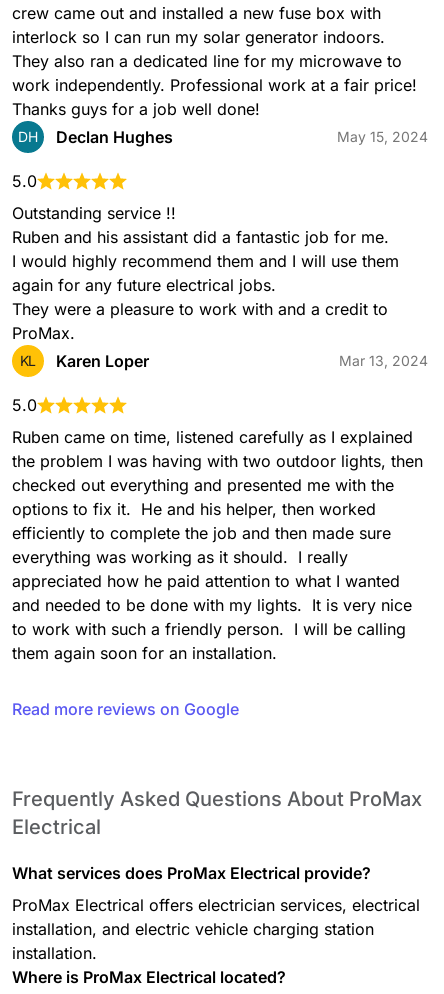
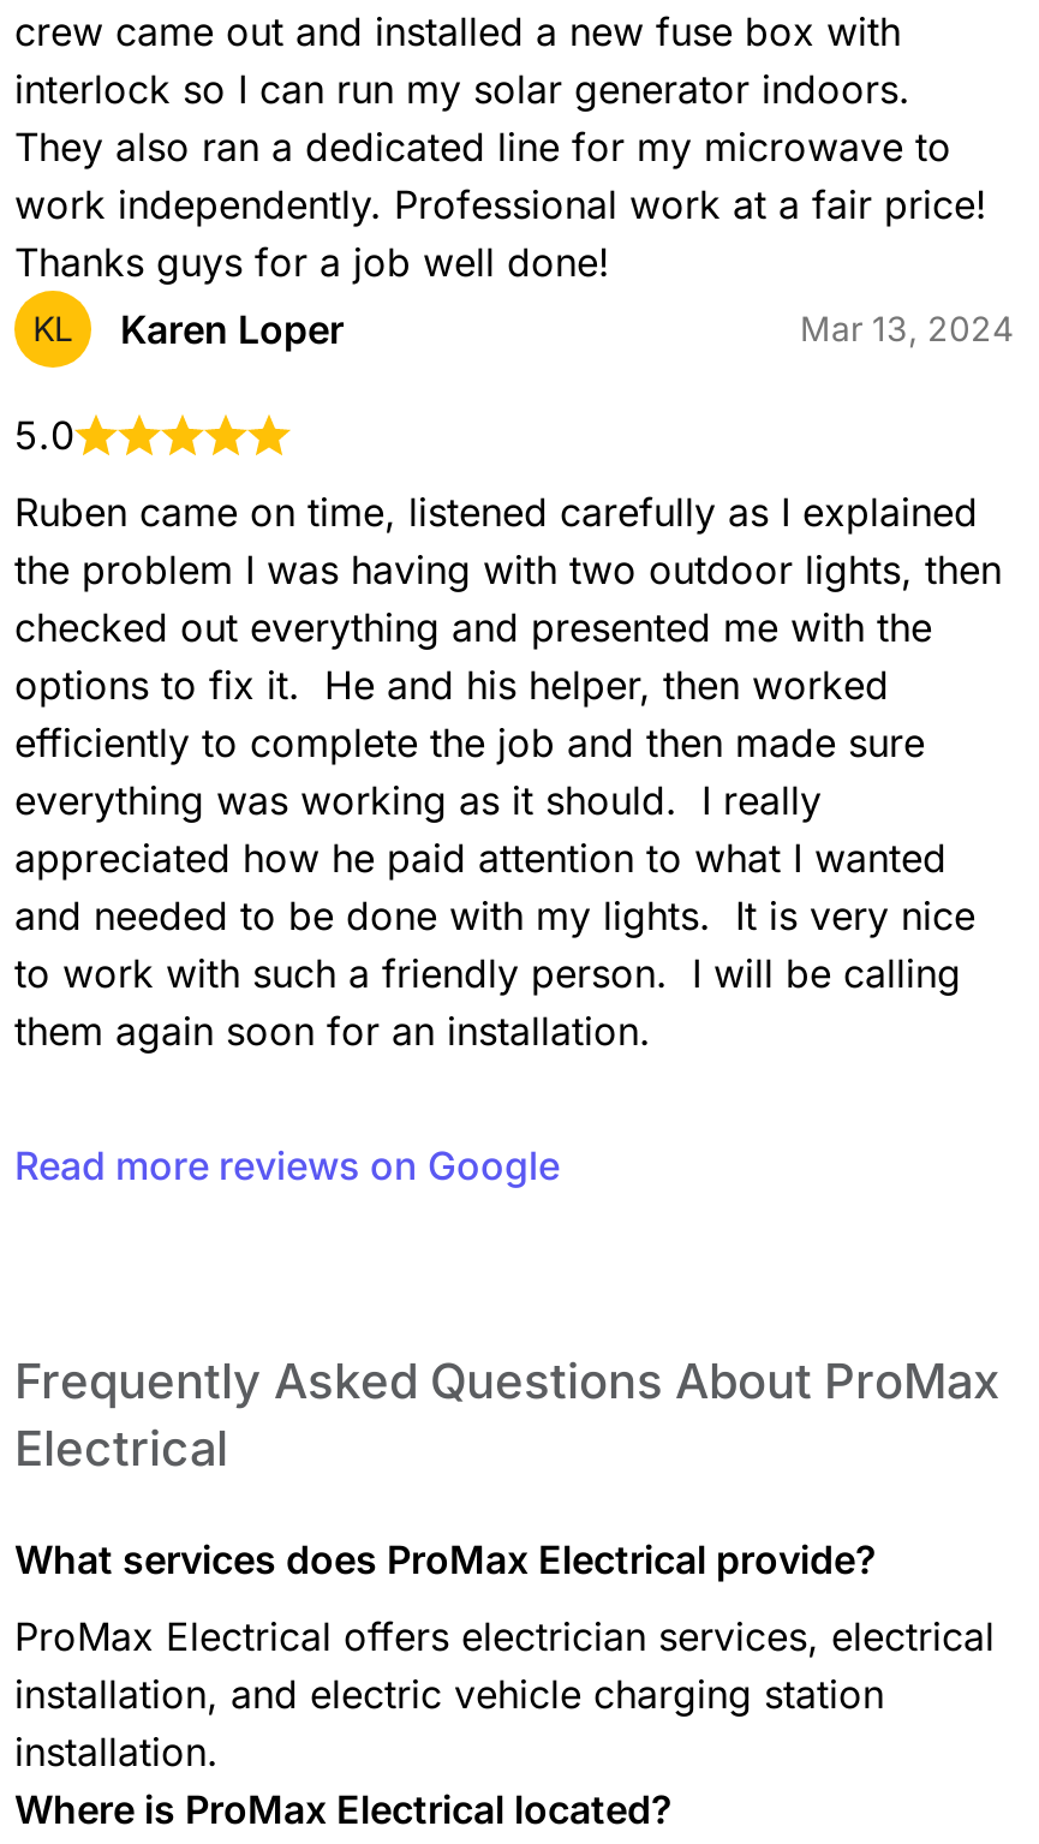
[12,127,428,343] DH | Declan Hughes | May 15, 2024 | 5.0 | Outstanding service !! | Ruben and his assistant did a fantastic job for me. | I would highly recommend them and I will use them | again for any future electrical jobs. | They were a pleasure to work with and a credit to | ProMax. -> none

